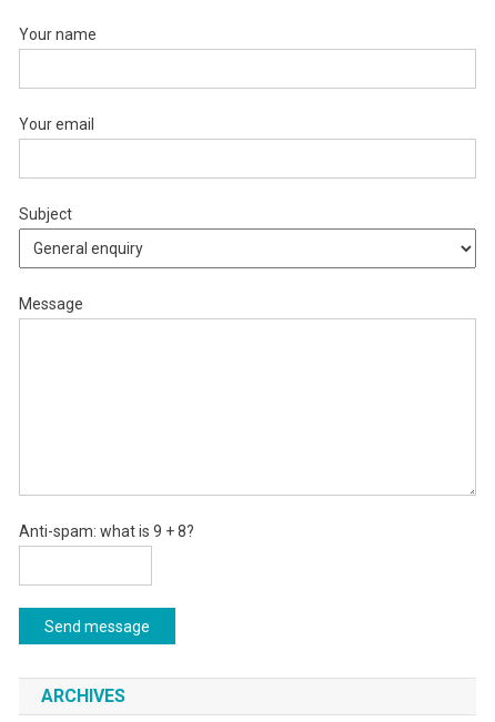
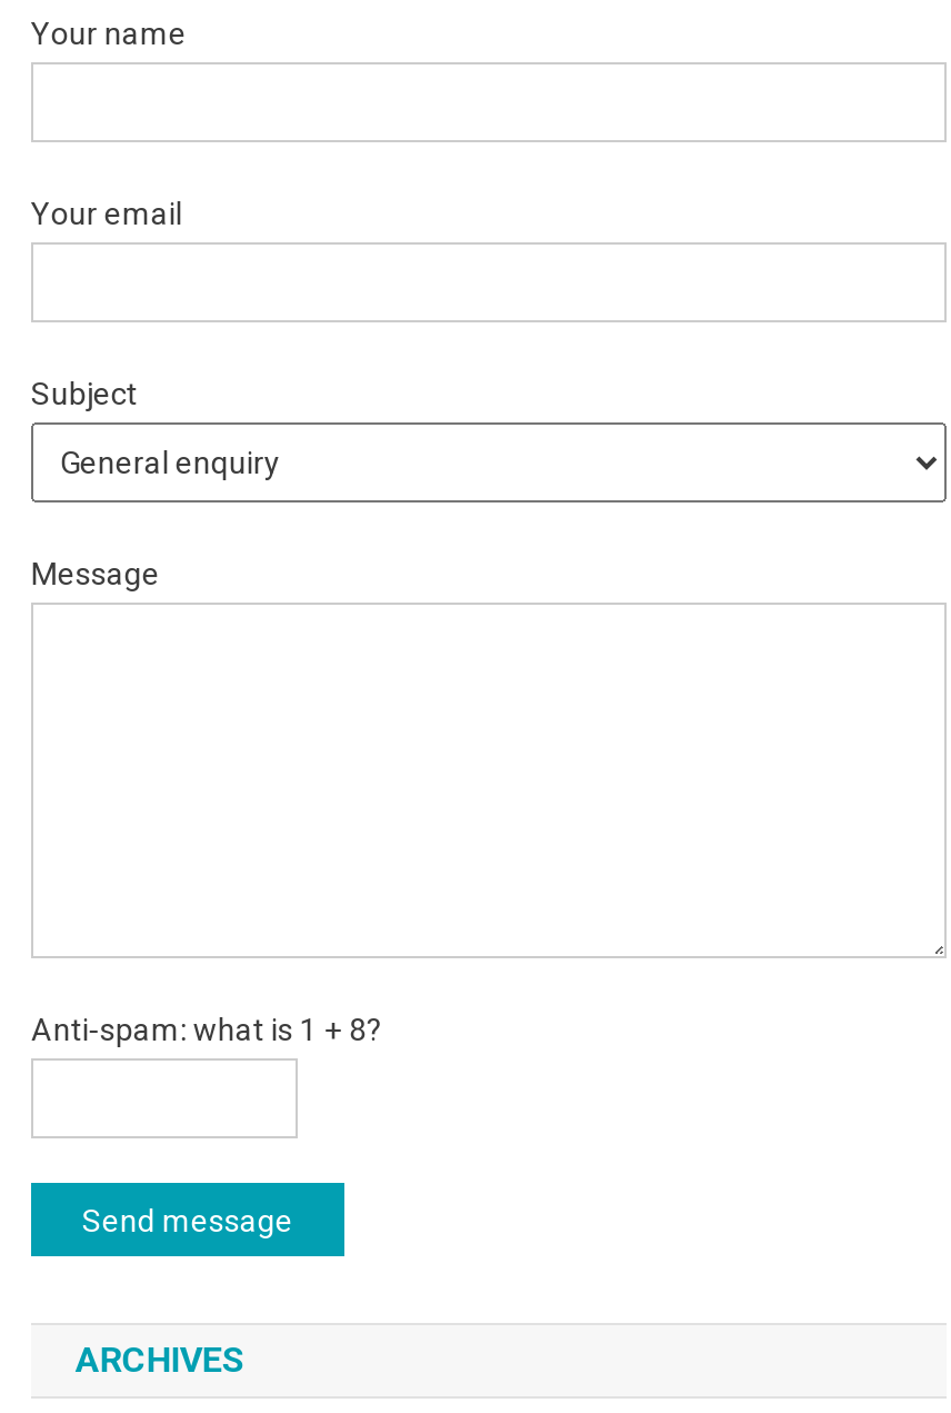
[19,522,194,540] Anti-spam: what is 9 + 8? -> [31,1011,382,1046] Anti-spam: what is 1 + 8?

